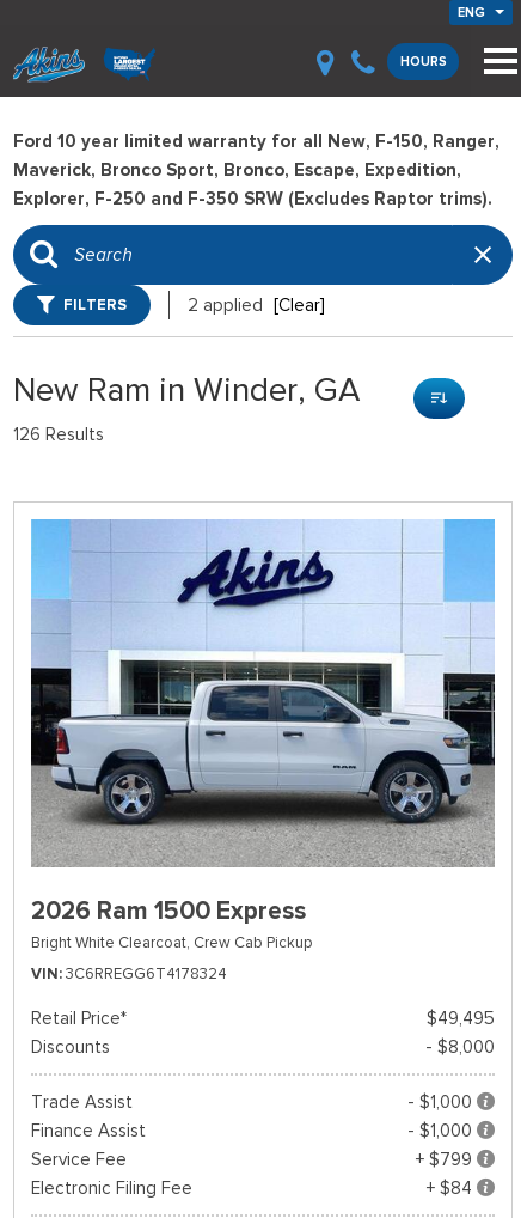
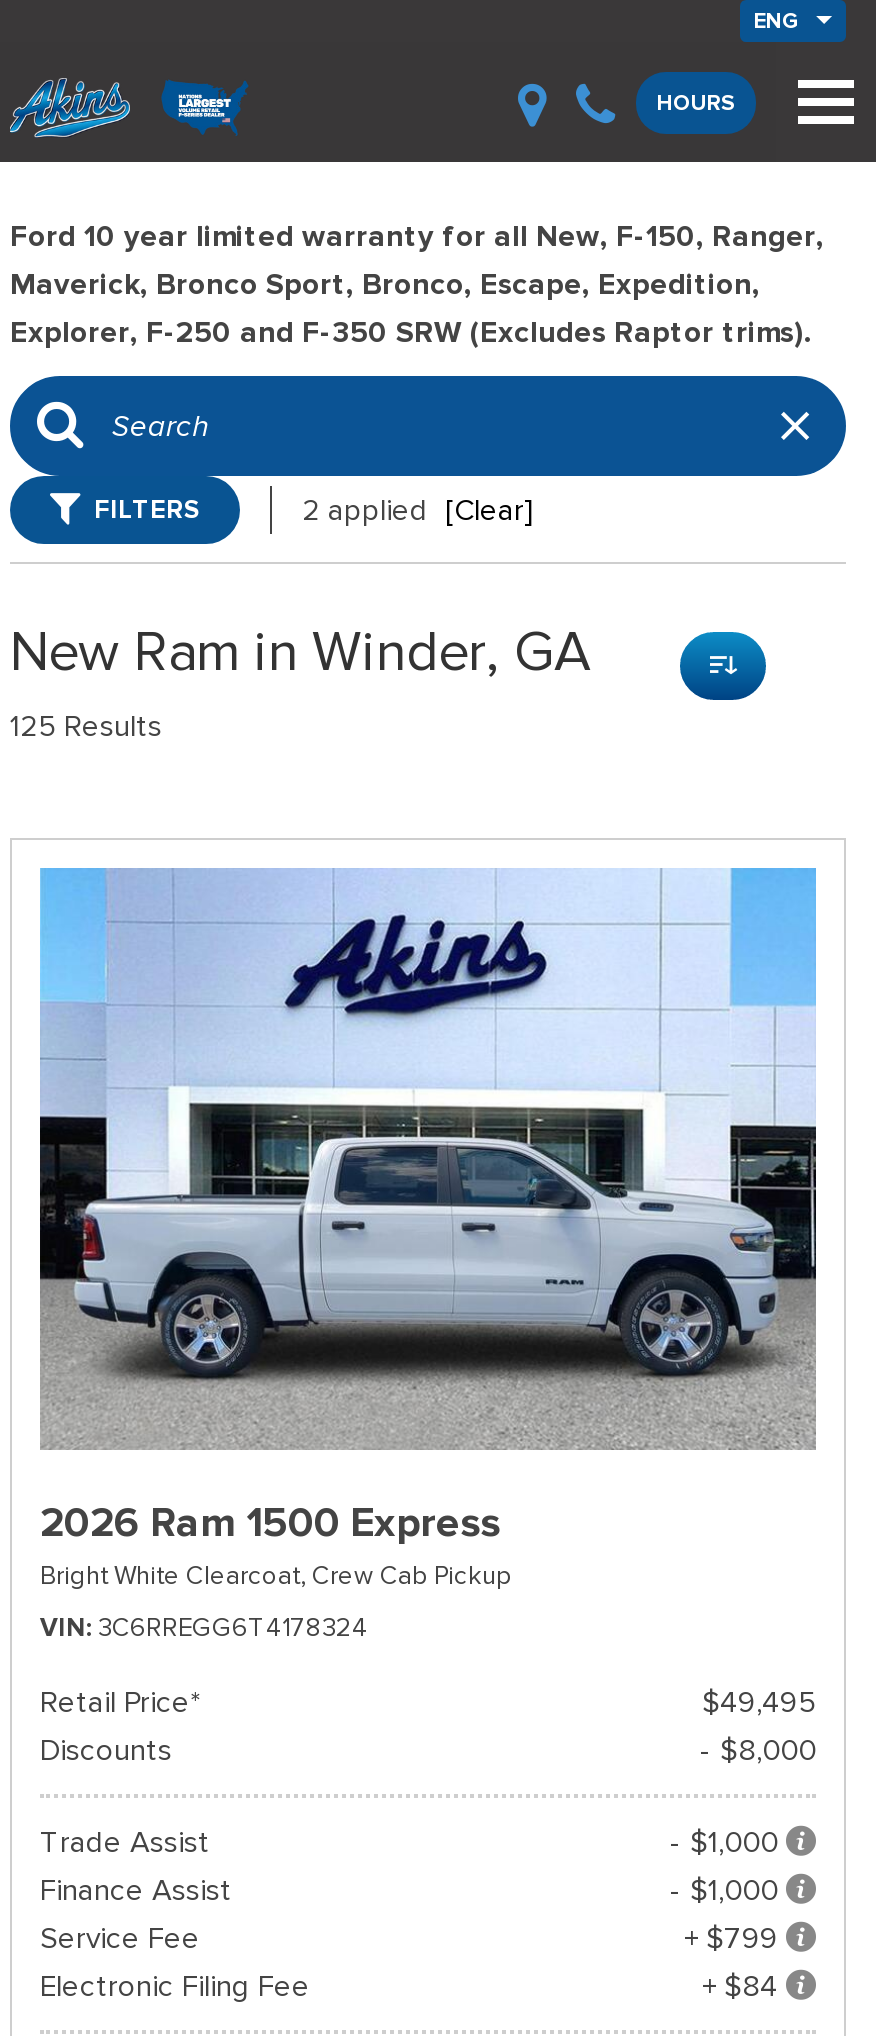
[13,424,104,445] 126 Results -> [10,708,162,744] 125 Results

